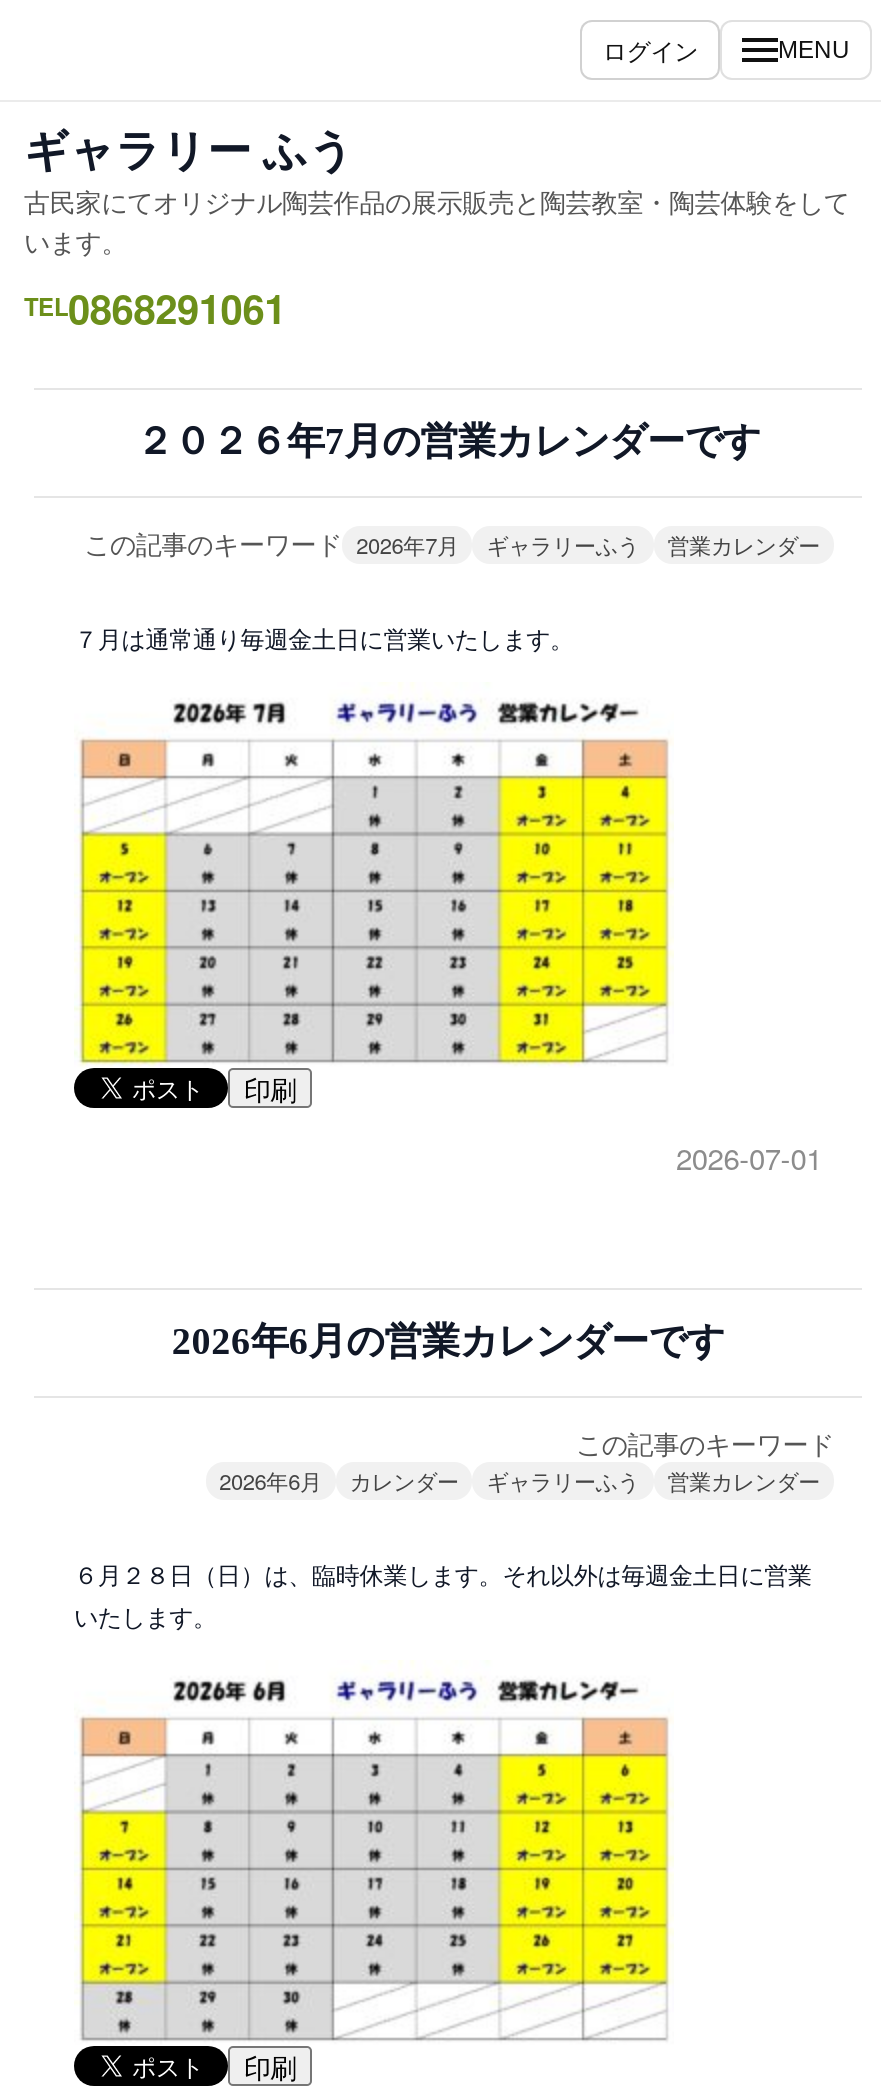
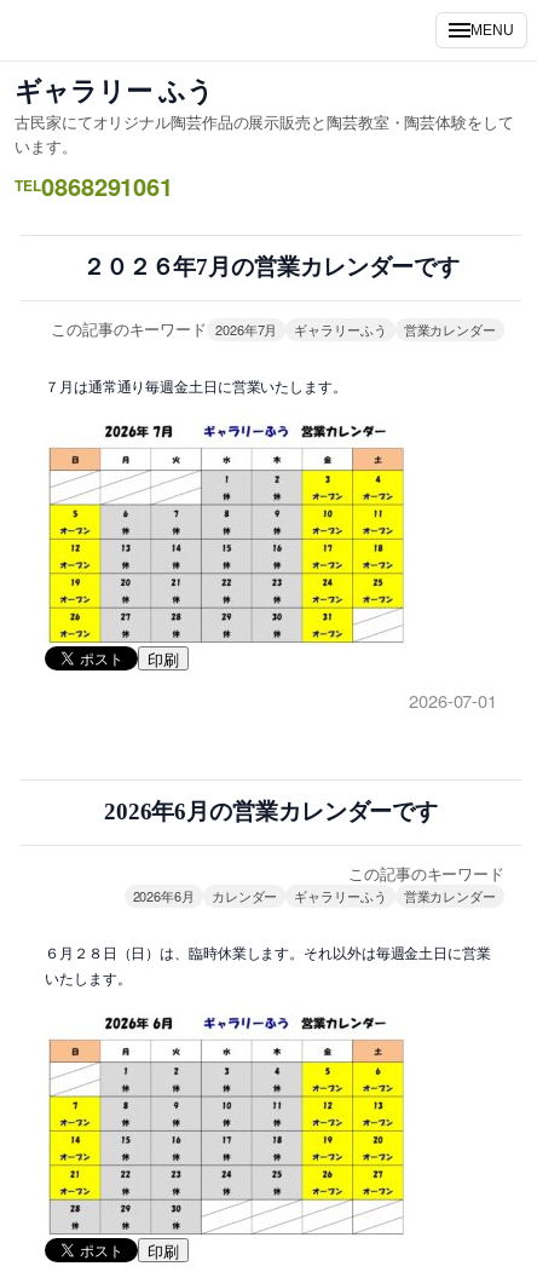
[603,32,698,66] ログイン -> none

